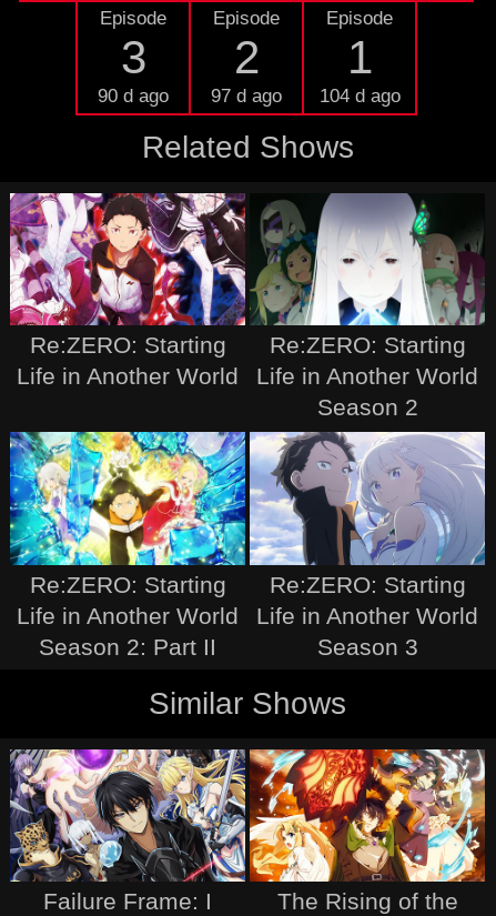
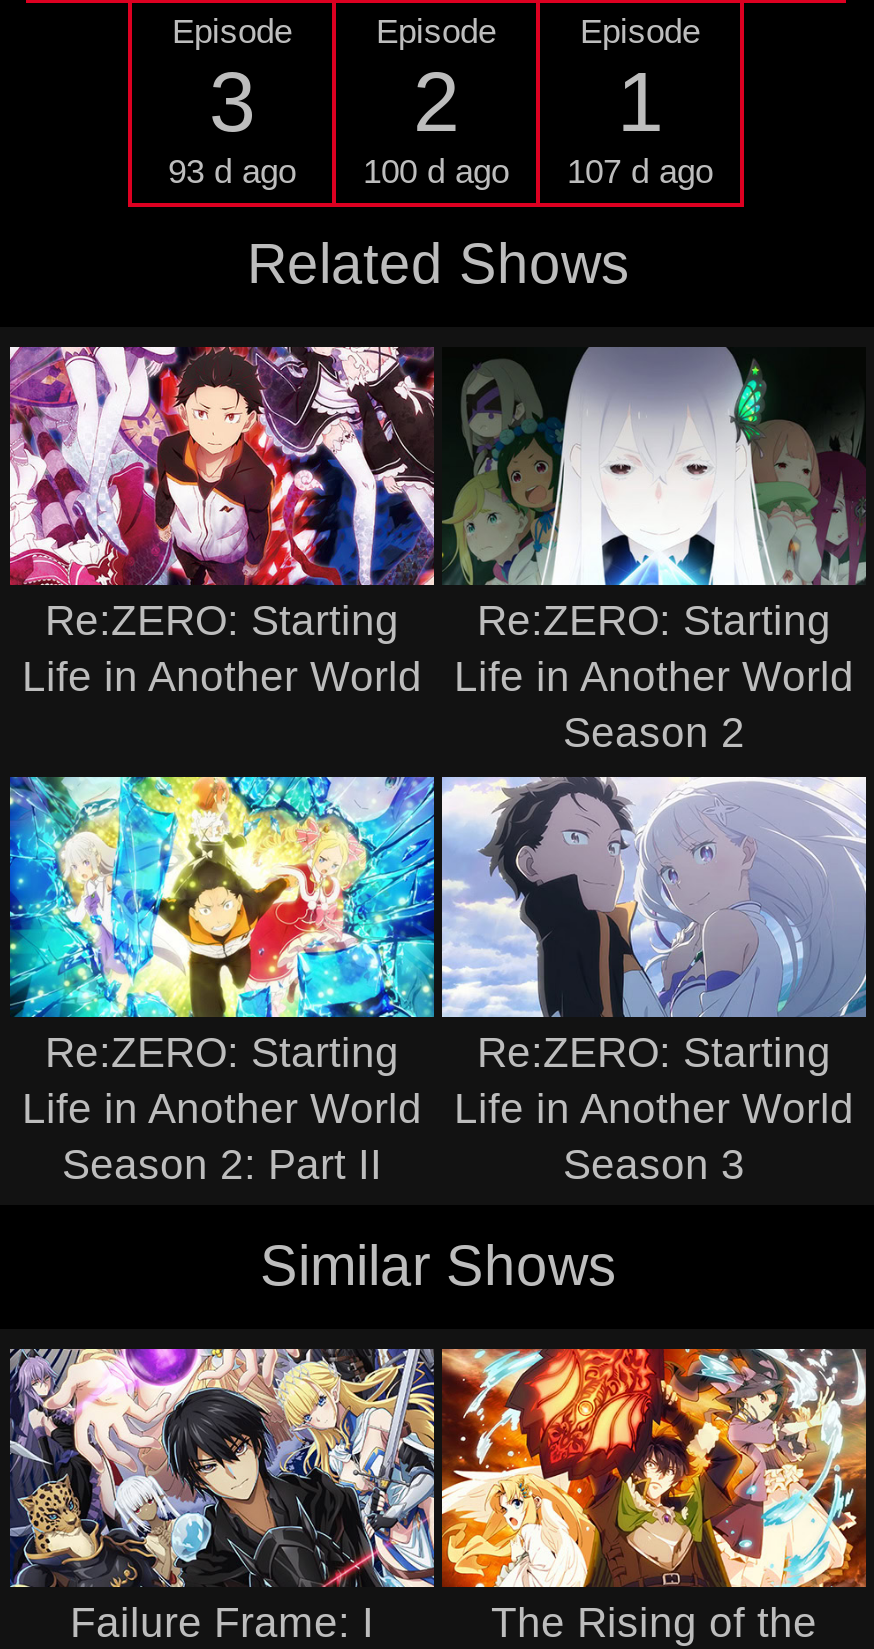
[98,85,169,107] 90 d ago -> [168,153,296,191] 93 d ago
[211,85,282,107] 97 d ago -> [363,153,509,191] 100 d ago
[319,85,400,107] 104 d ago -> [567,153,713,191] 107 d ago

